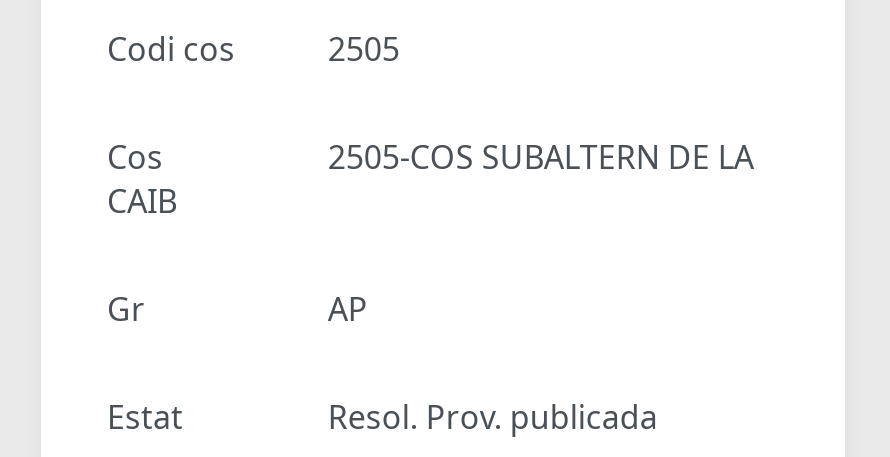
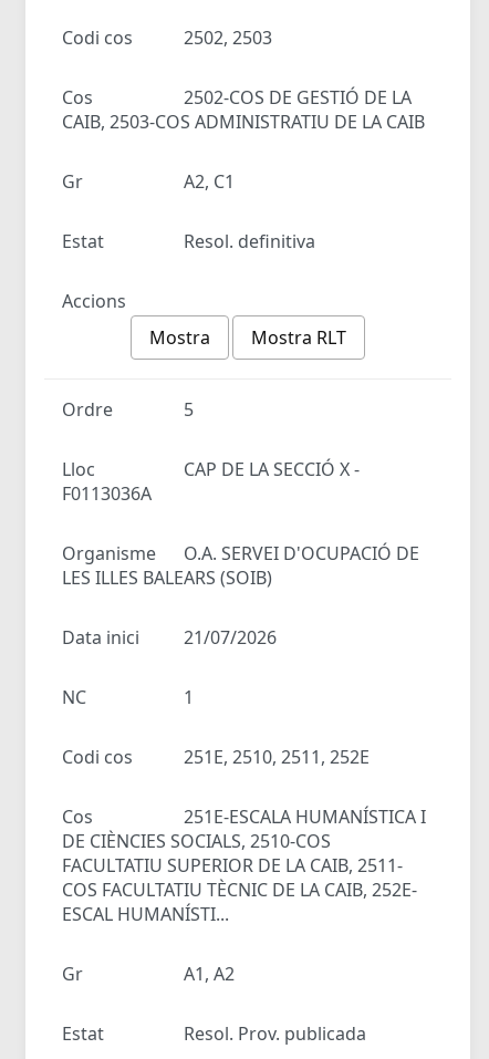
[328,27,400,71] 2505 -> [184,25,273,50] 2502, 2503
[107,135,754,223] 2505-COS SUBALTERN DE LA | CAIB -> [62,85,425,134] 2502-COS DE GESTIÓ DE LA | CAIB, 2503-COS ADMINISTRATIU DE LA CAIB
[328,287,368,331] AP -> [62,169,426,986] A2, C1 | Estat | Resol. definitiva | Accions | Mostra | Mostra RLT | Ordre | 5 | Lloc | CAP DE LA SECCIÓ X - | F0113036A | Organisme | O.A. SERVEI D'OCUPACIÓ DE | LES ILLES BALEARS (SOIB) | Data inici | 21/07/2026 | NC | 1 | Codi cos | 251E, 2510, 2511, 252E | Cos | 251E-ESCALA HUMANÍSTICA I | DE CIÈNCIES SOCIALS, 2510-COS | FACULTATIU SUPERIOR DE LA CAIB, 2511- | COS FACULTATIU TÈCNIC DE LA CAIB, 252E- | ESCAL HUMANÍSTI... | Gr | A1, A2

